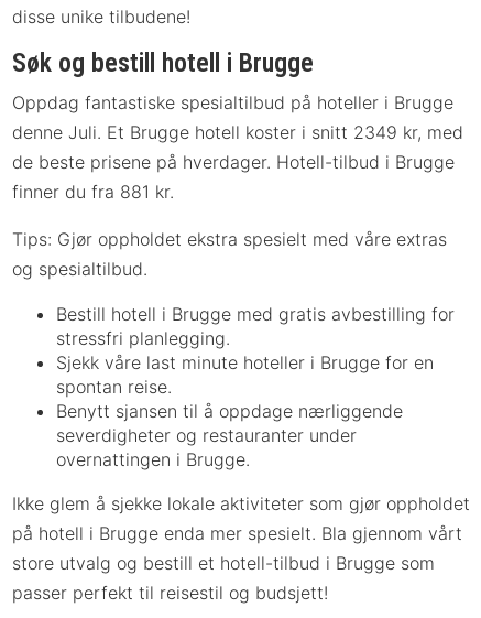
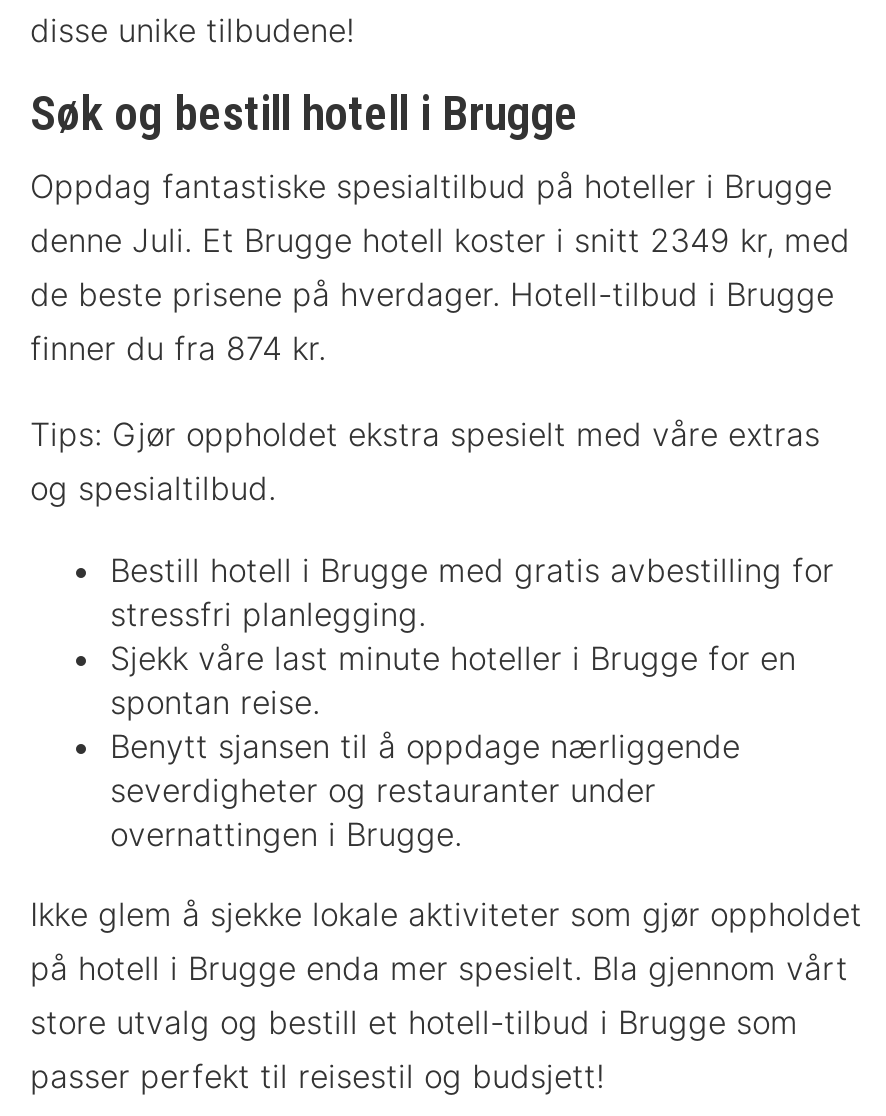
[12,181,174,203] finner du fra 881 kr. -> [30,328,326,368] finner du fra 874 kr.

